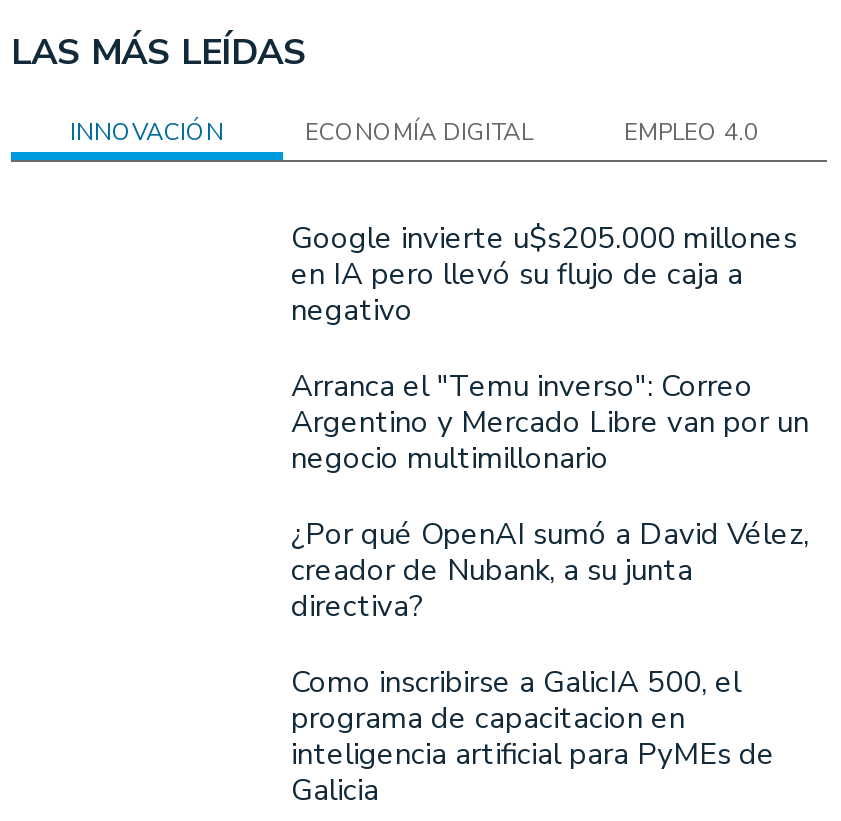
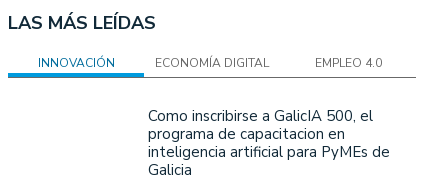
[291,218,809,626] Google invierte u$s205.000 millones | en IA pero llevó su flujo de caja a | negativo | Arranca el "Temu inverso": Correo | Argentino y Mercado Libre van por un | negocio multimillonario | ¿Por qué OpenAI sumó a David Vélez, | creador de Nubank, a su junta | directiva? -> none

